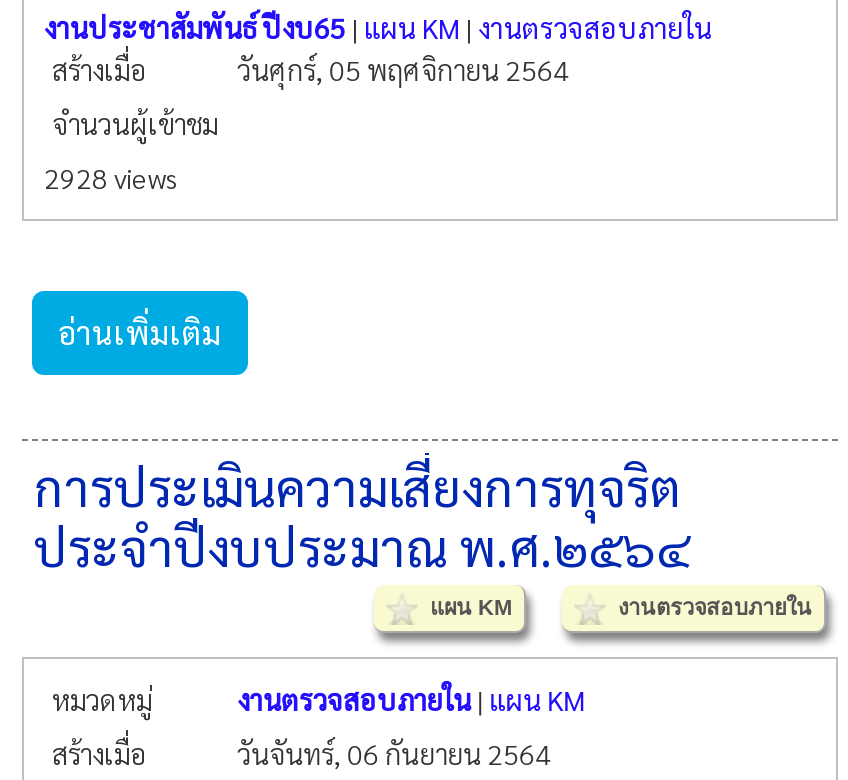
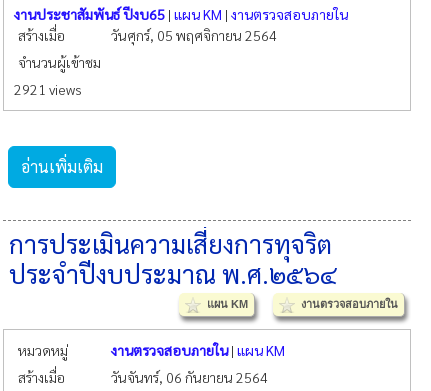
[44,159,180,195] 2928 views -> [14,80,82,98] 2921 views

